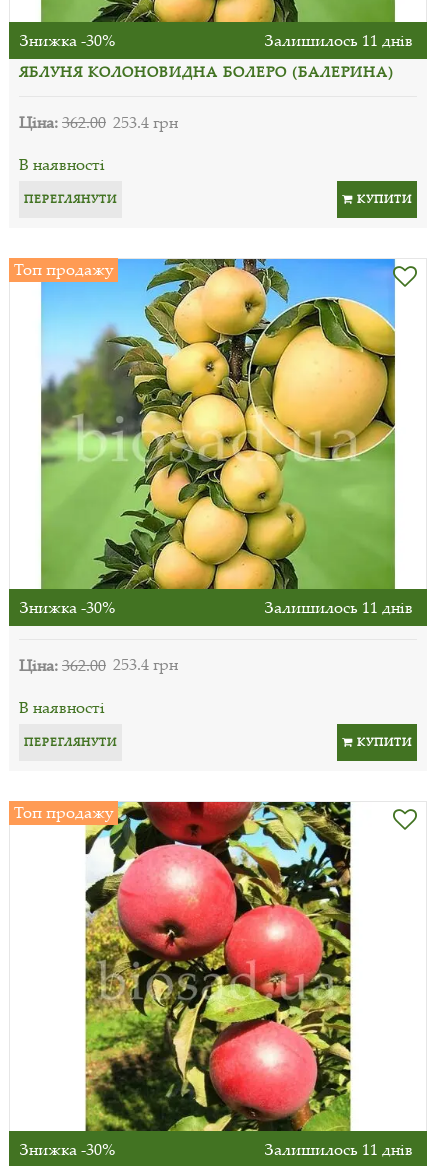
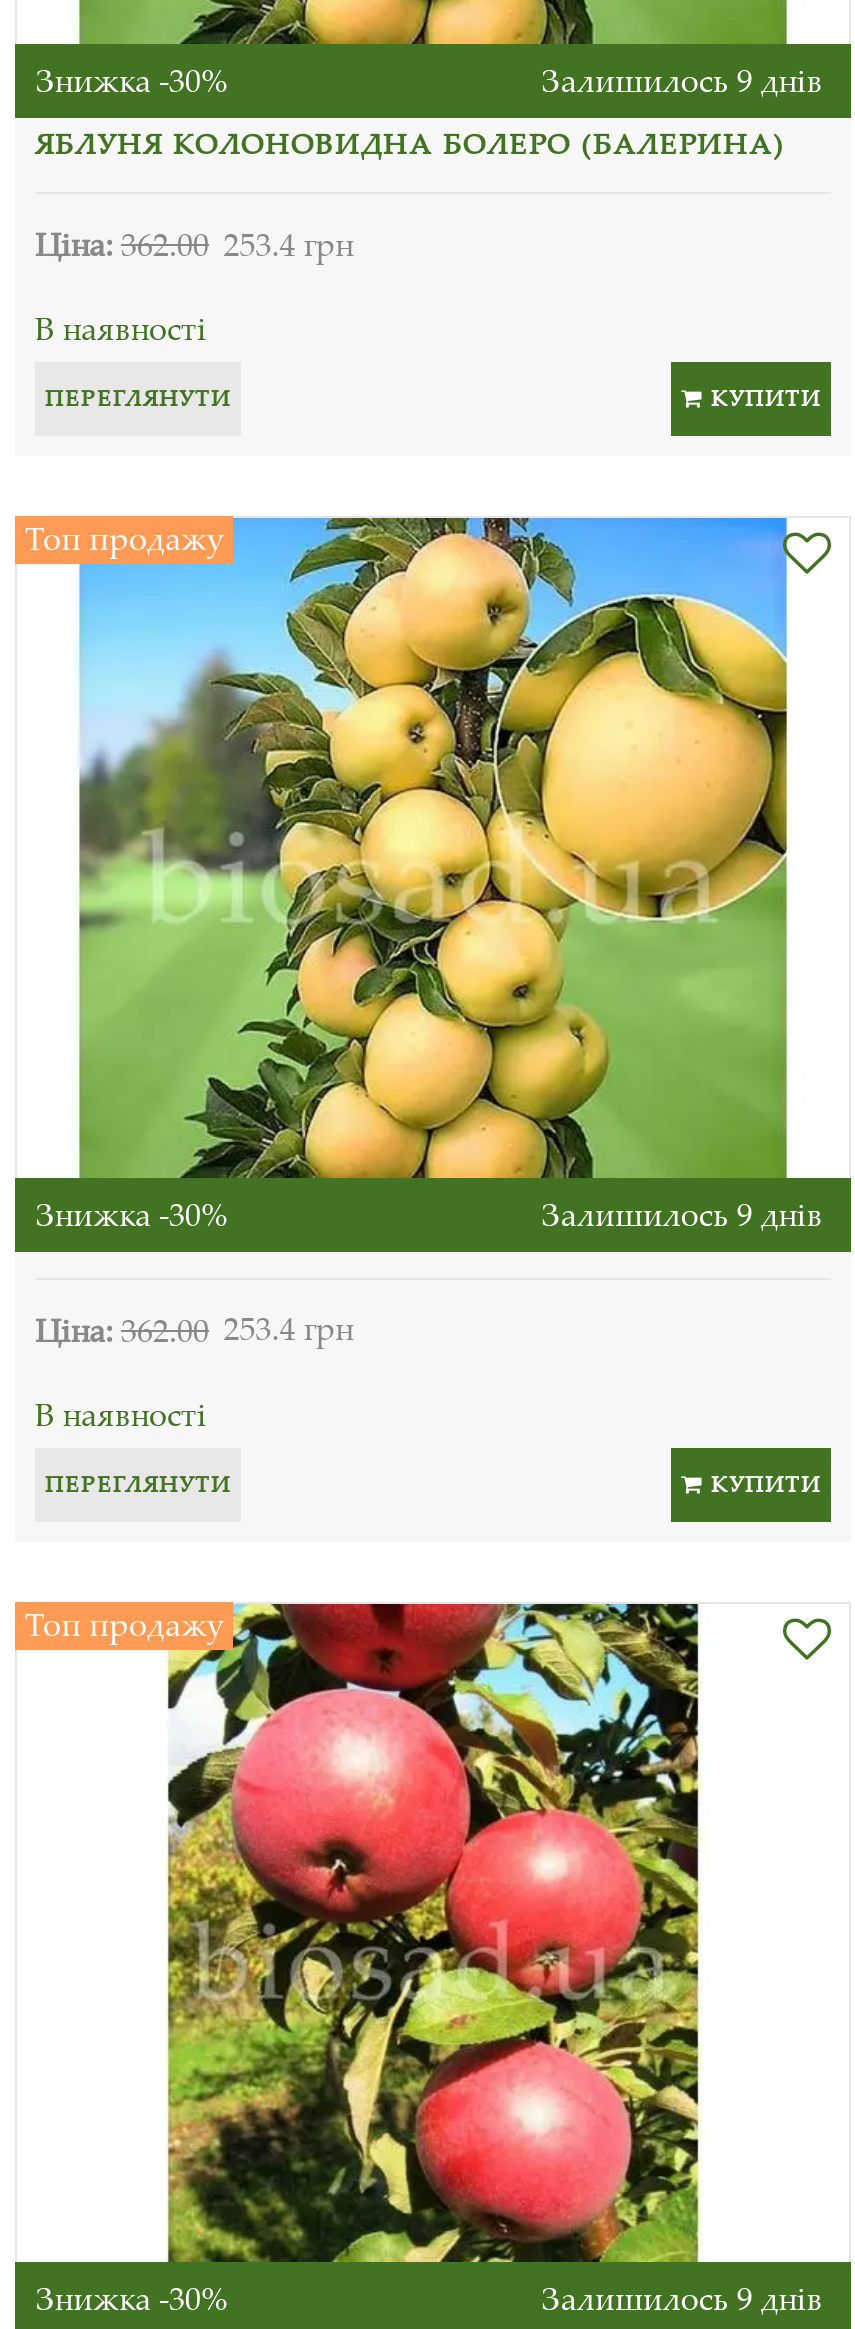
[264,29,413,51] Залишилось 11 днів -> [541,58,823,102] Залишилось 9 днів
[264,595,413,617] Залишилось 11 днів -> [541,1191,823,1235] Залишилось 9 днів
[264,1138,413,1160] Залишилось 11 днів -> [541,2276,823,2320] Залишилось 9 днів

